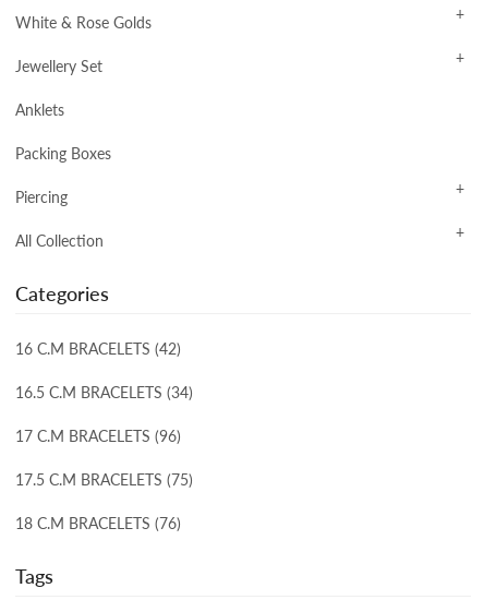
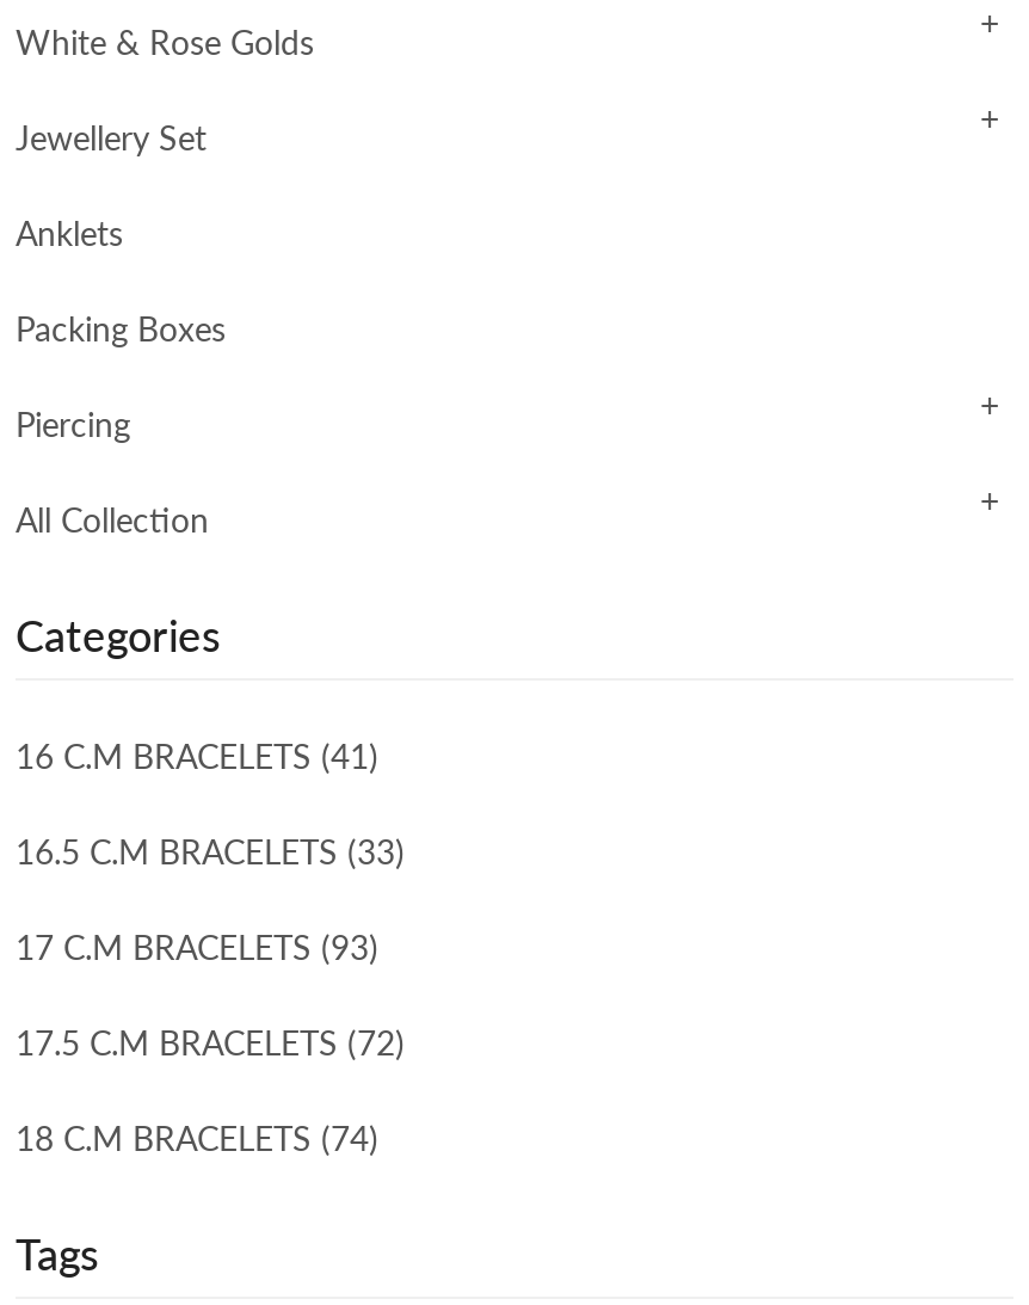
[15,339,181,358] 16 C.M BRACELETS (42) -> [16,735,378,776] 16 C.M BRACELETS (41)
[15,383,193,401] 16.5 C.M BRACELETS (34) -> [16,831,405,872] 16.5 C.M BRACELETS (33)
[15,427,181,445] 17 C.M BRACELETS (96) -> [16,927,378,967] 17 C.M BRACELETS (93)
[15,470,193,489] 17.5 C.M BRACELETS (75) -> [16,1022,405,1063] 17.5 C.M BRACELETS (72)
[15,514,181,532] 18 C.M BRACELETS (76) -> [16,1118,378,1158] 18 C.M BRACELETS (74)

